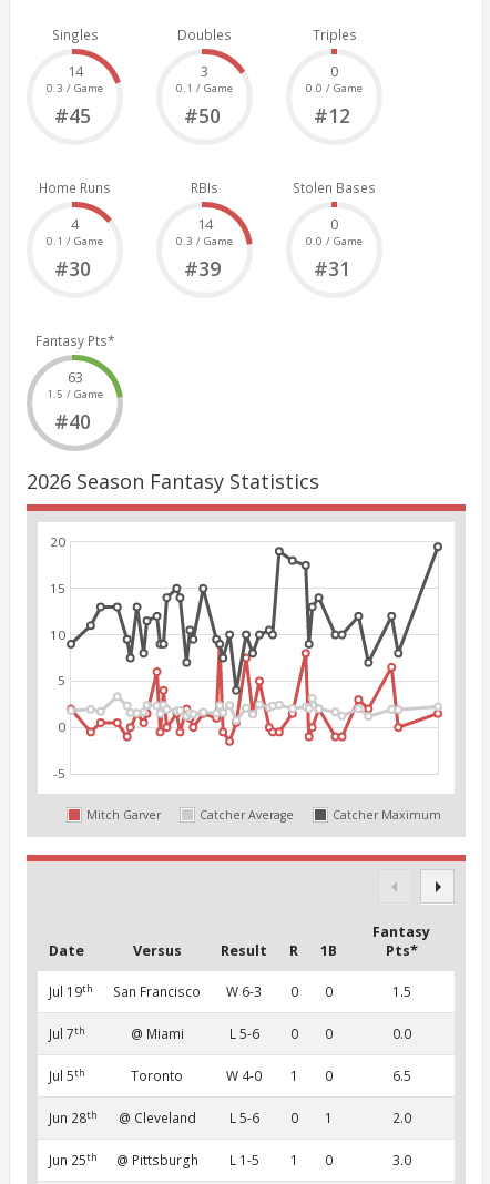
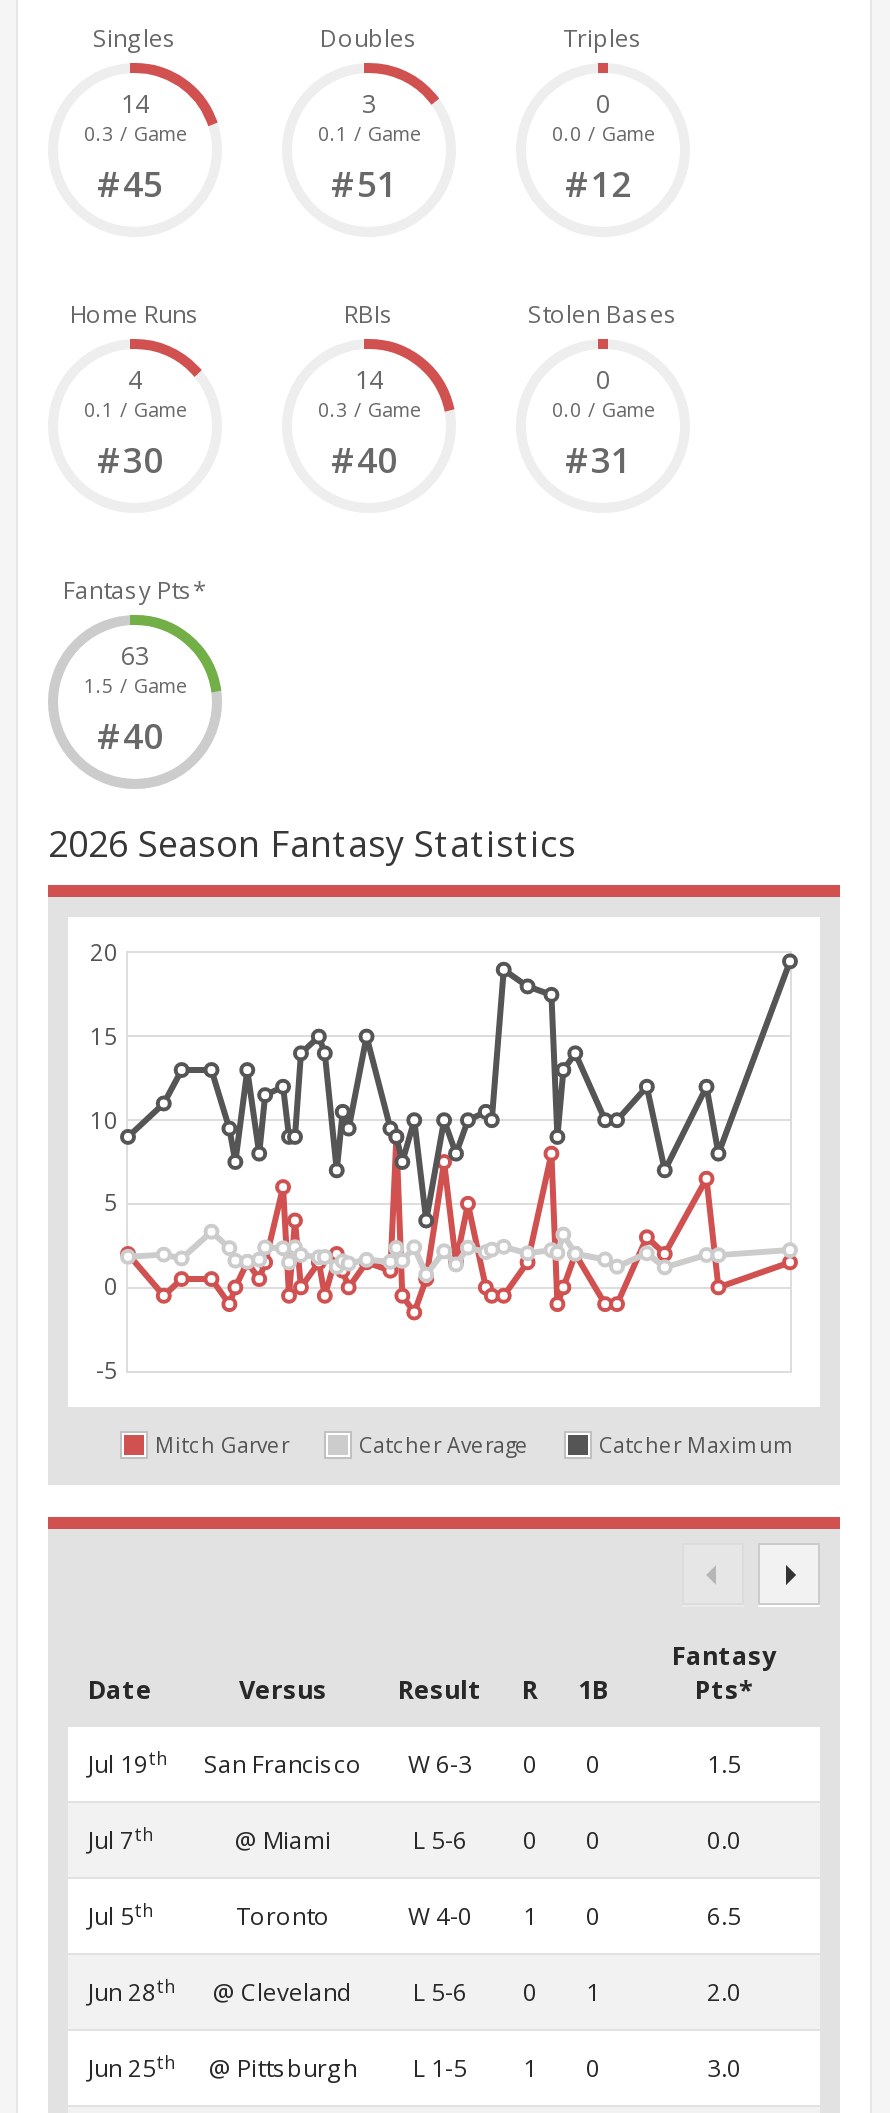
[183,102,220,129] #50 -> [331,159,397,207] #51
[183,255,220,282] #39 -> [331,435,397,483] #40

